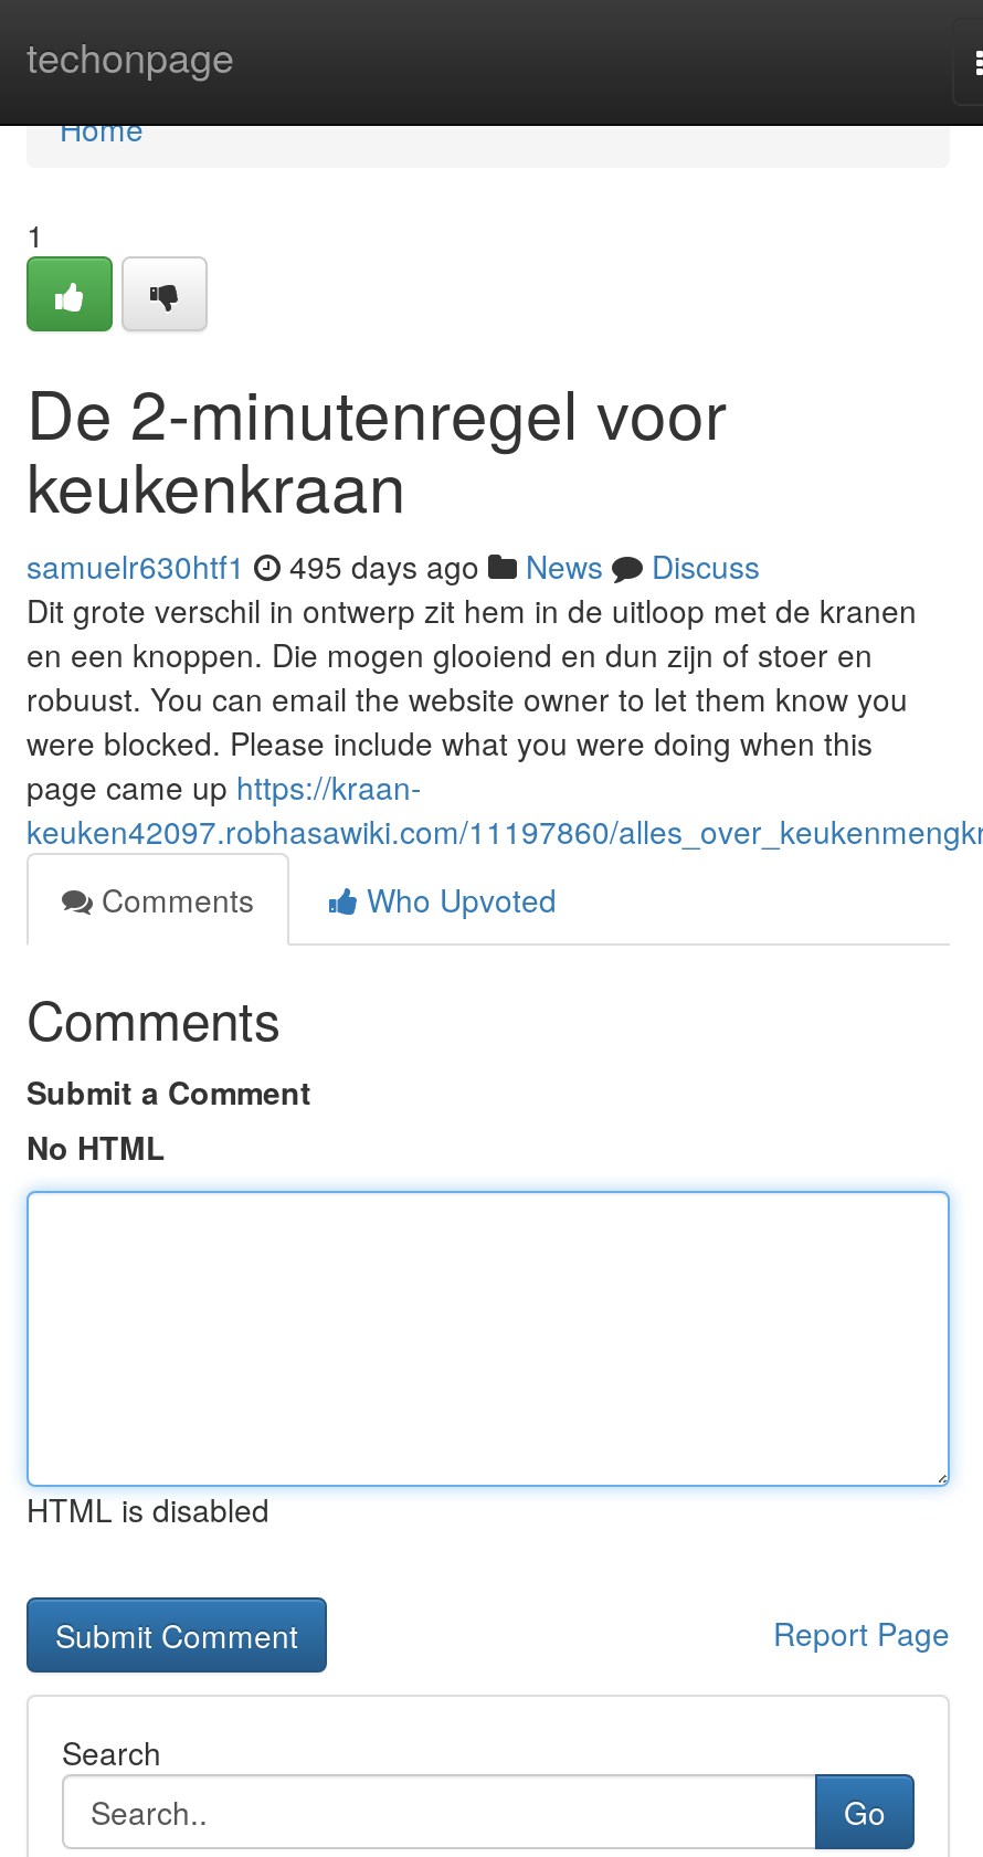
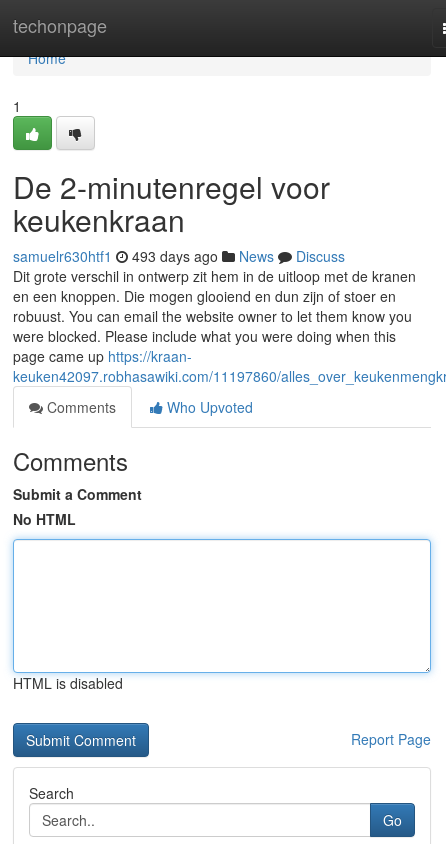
[27,544,760,588] samuelr630htf1 495 days ago News Discuss -> [13,246,345,266] samuelr630htf1 493 days ago News Discuss

